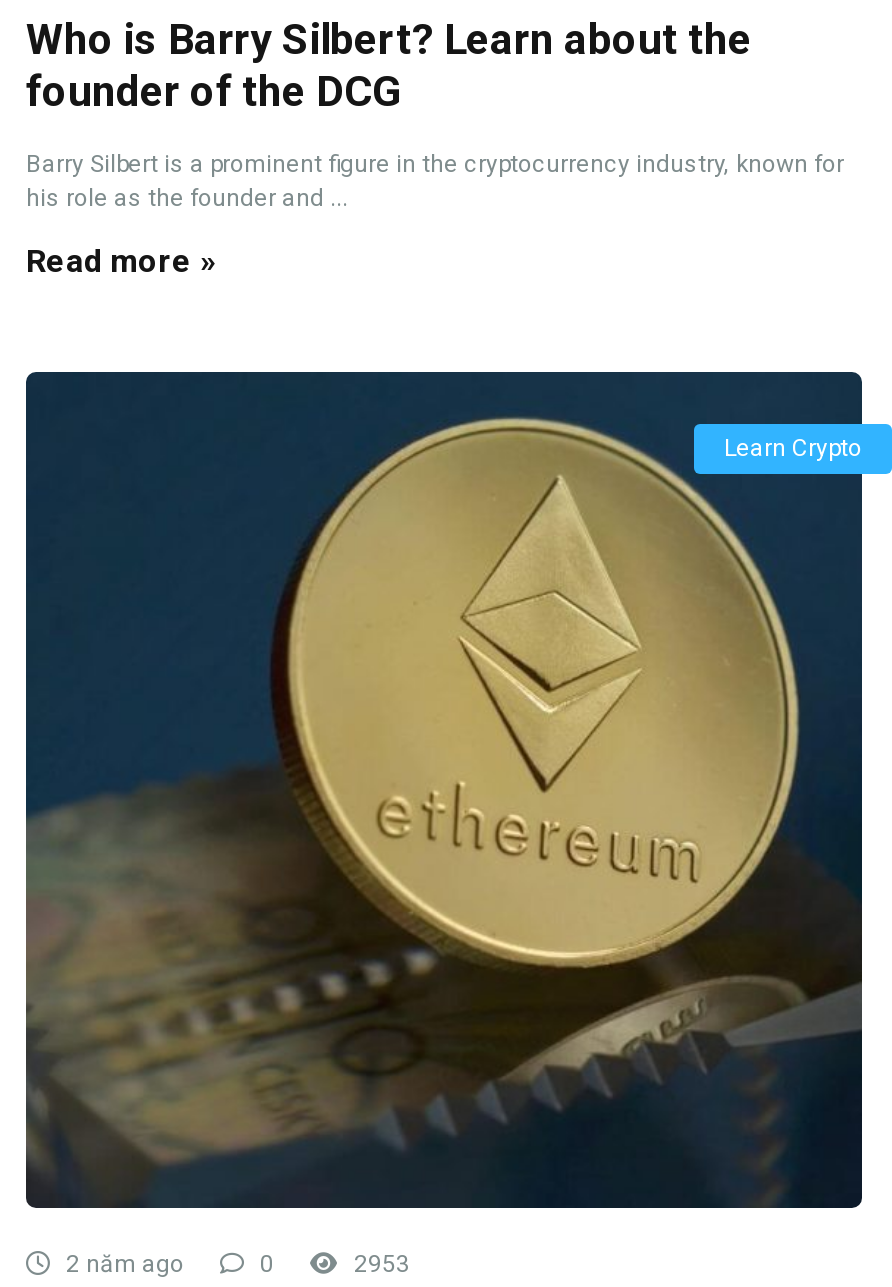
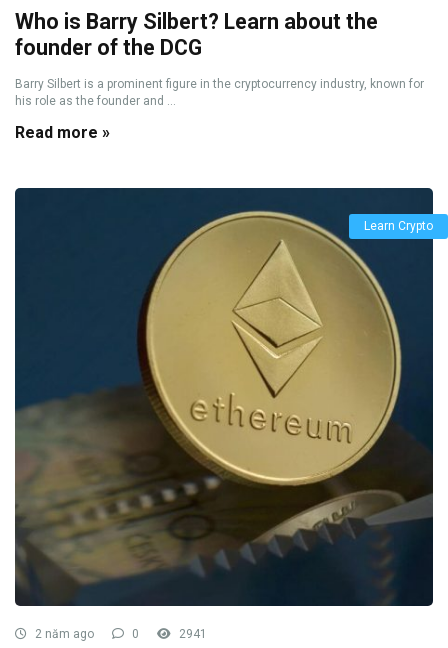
[348,1250,410,1278] 2953 -> [176,627,207,641] 2941

